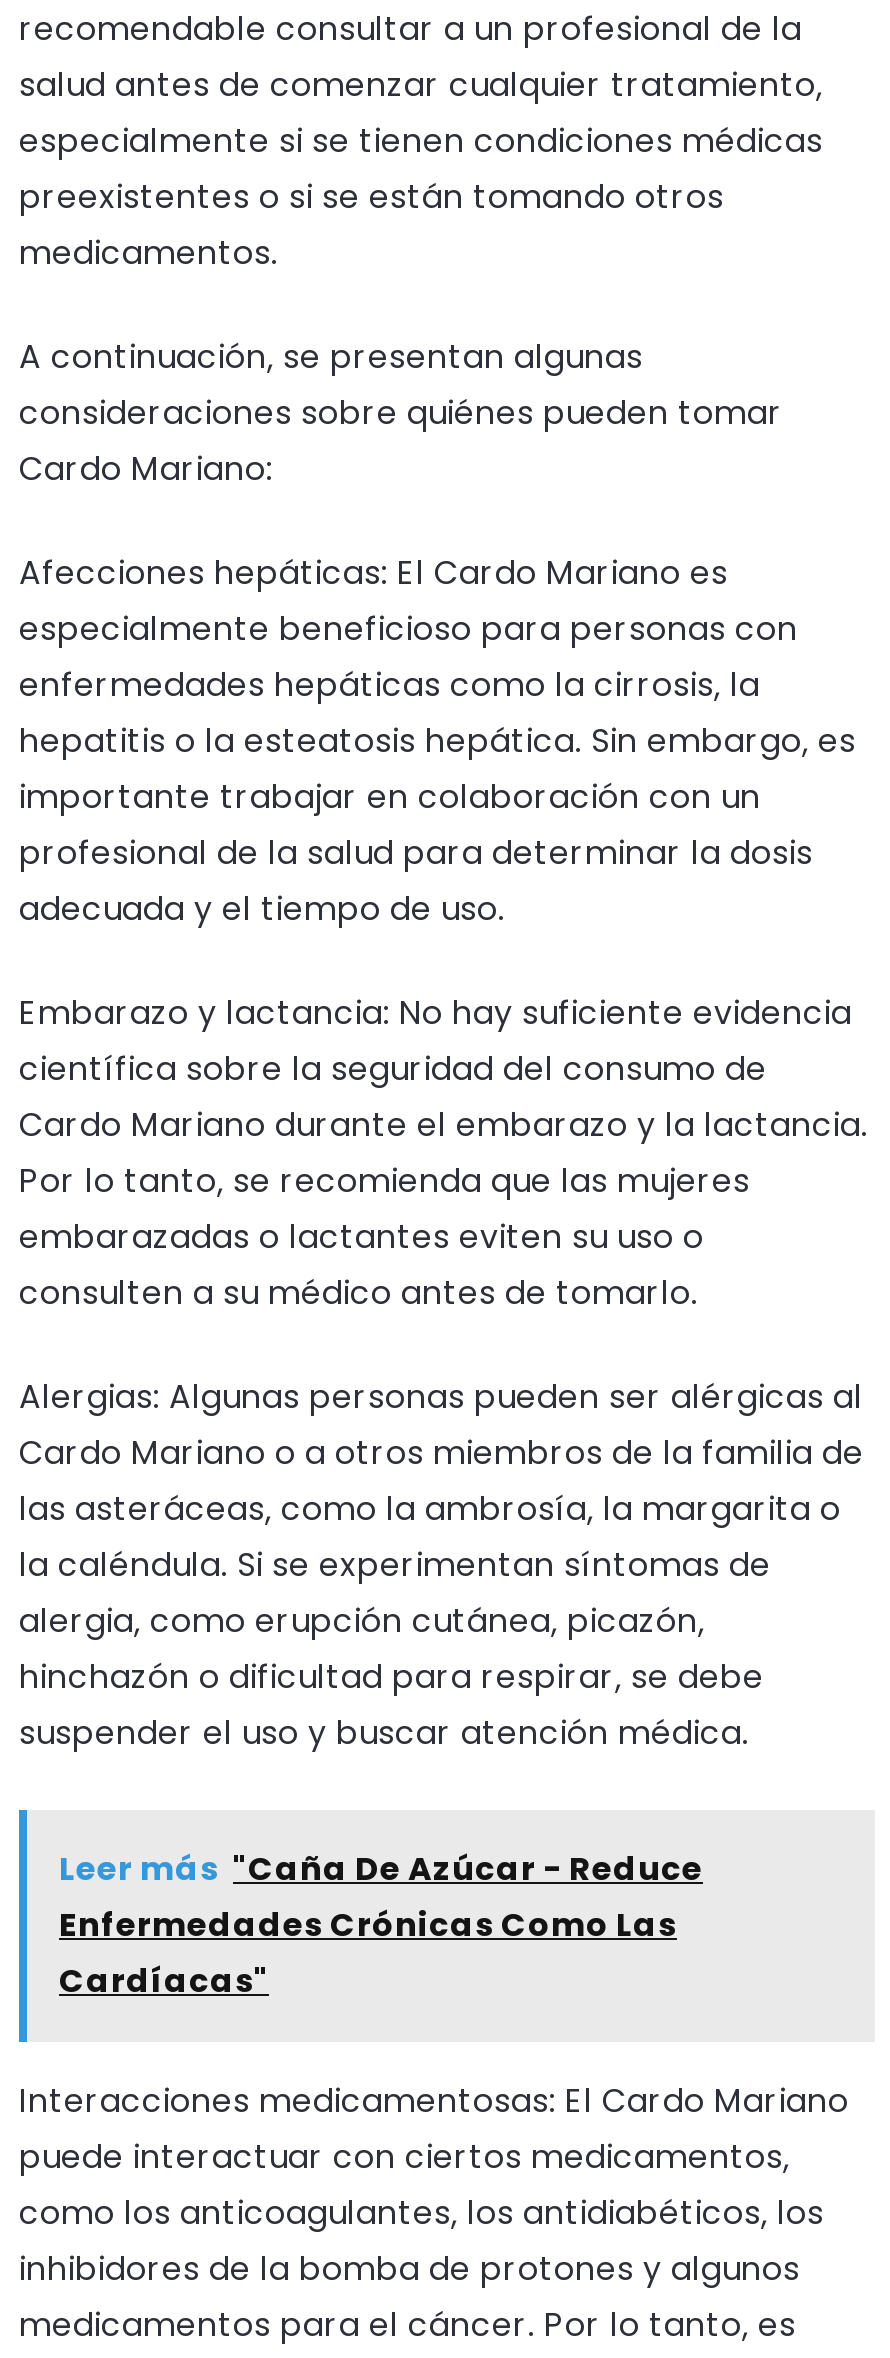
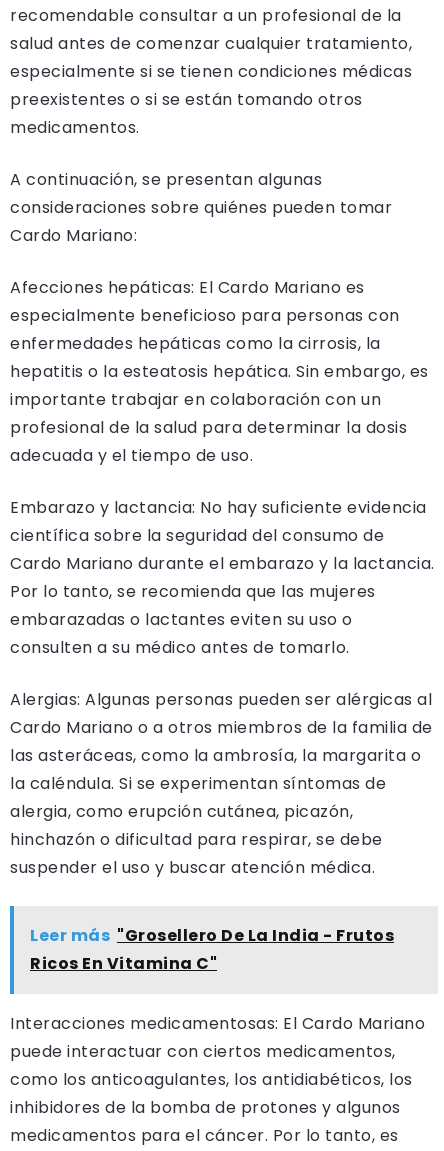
[59,1847,703,2005] Leer más "Caña De Azúcar - Reduce | Enfermedades Crónicas Como Las | Cardíacas" -> [30,924,394,975] Leer más "Grosellero De La India - Frutos | Ricos En Vitamina C"

